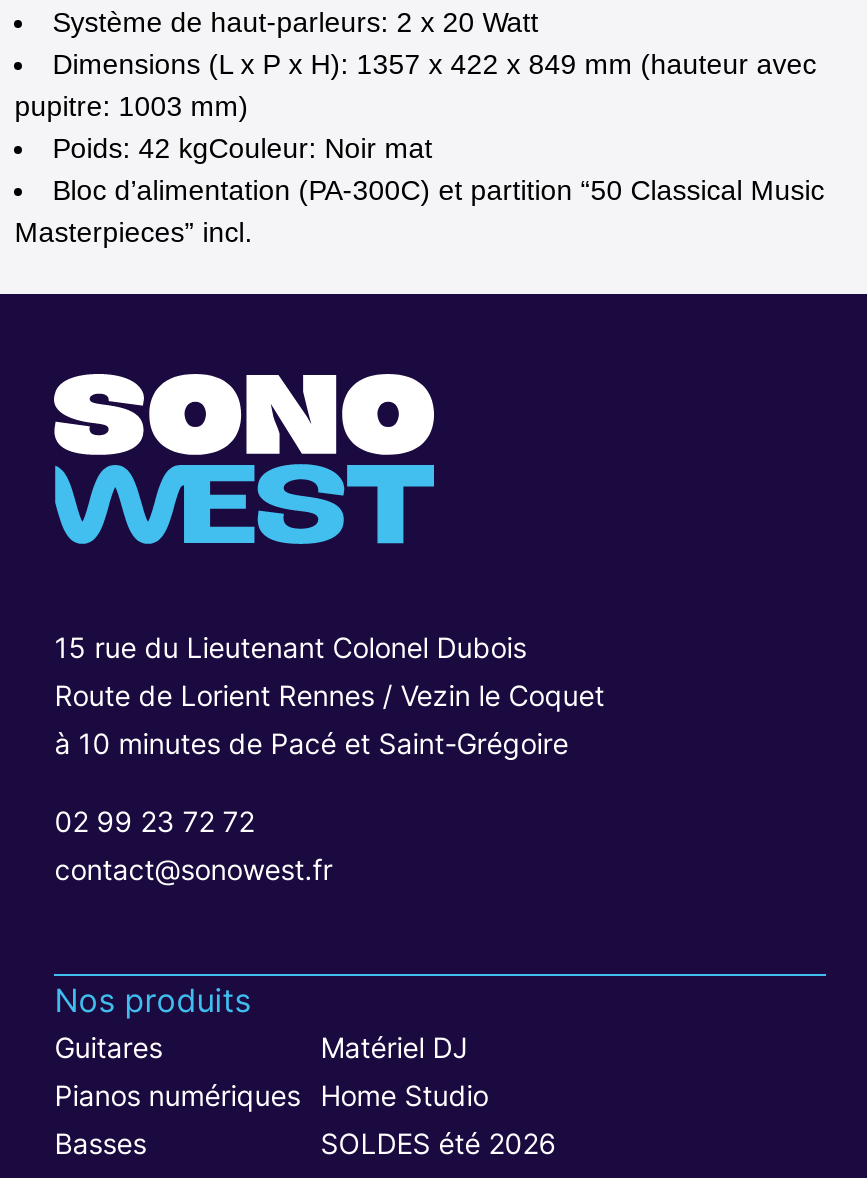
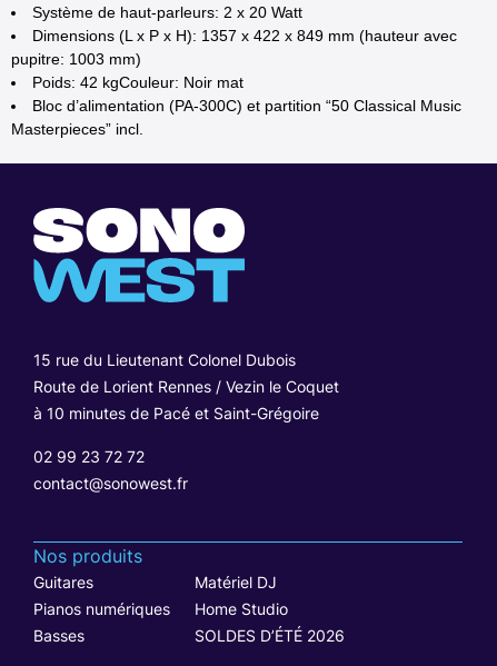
[320,1127,556,1161] SOLDES été 2026 -> [195,626,345,645] SOLDES D’ÉTÉ 2026

